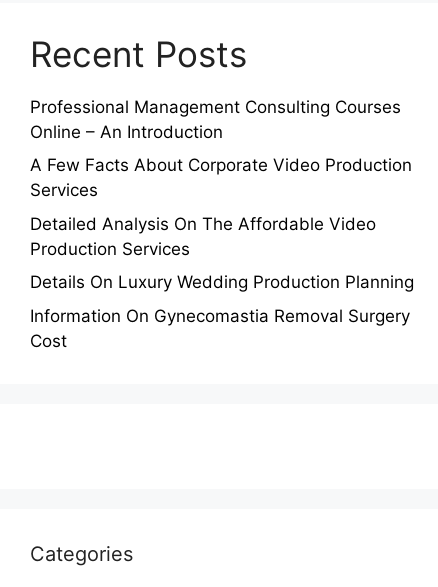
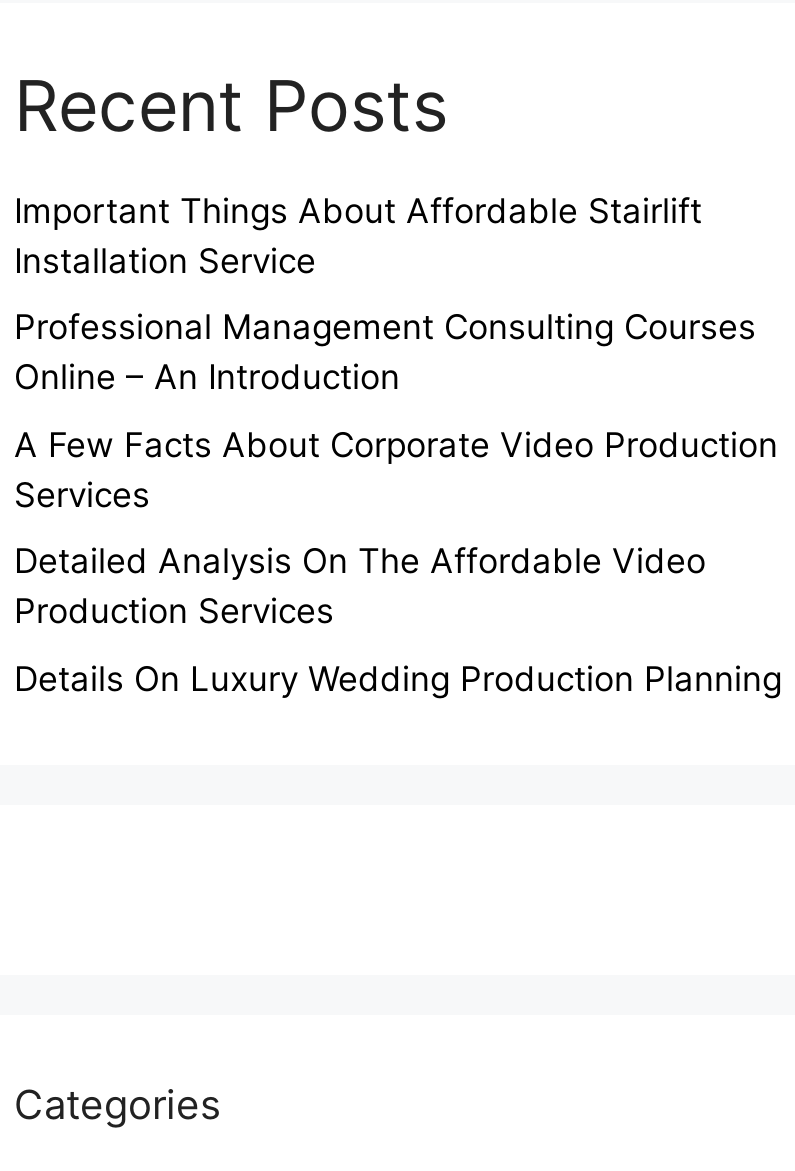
none -> [14,190,702,280] Important Things About Affordable Stairlift | Installation Service
moved [30,97,414,292] -> [14,307,782,698]: Professional Management Consulting Courses | Online – An Introduction | A Few Facts About Corporate Video Production | Services | Detailed Analysis On The Affordable Video | Production Services | Details On Luxury Wedding Production Planning
[30,306,410,351] Information On Gynecomastia Removal Surgery | Cost -> none

